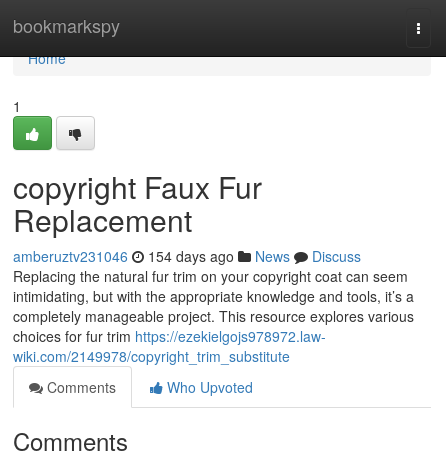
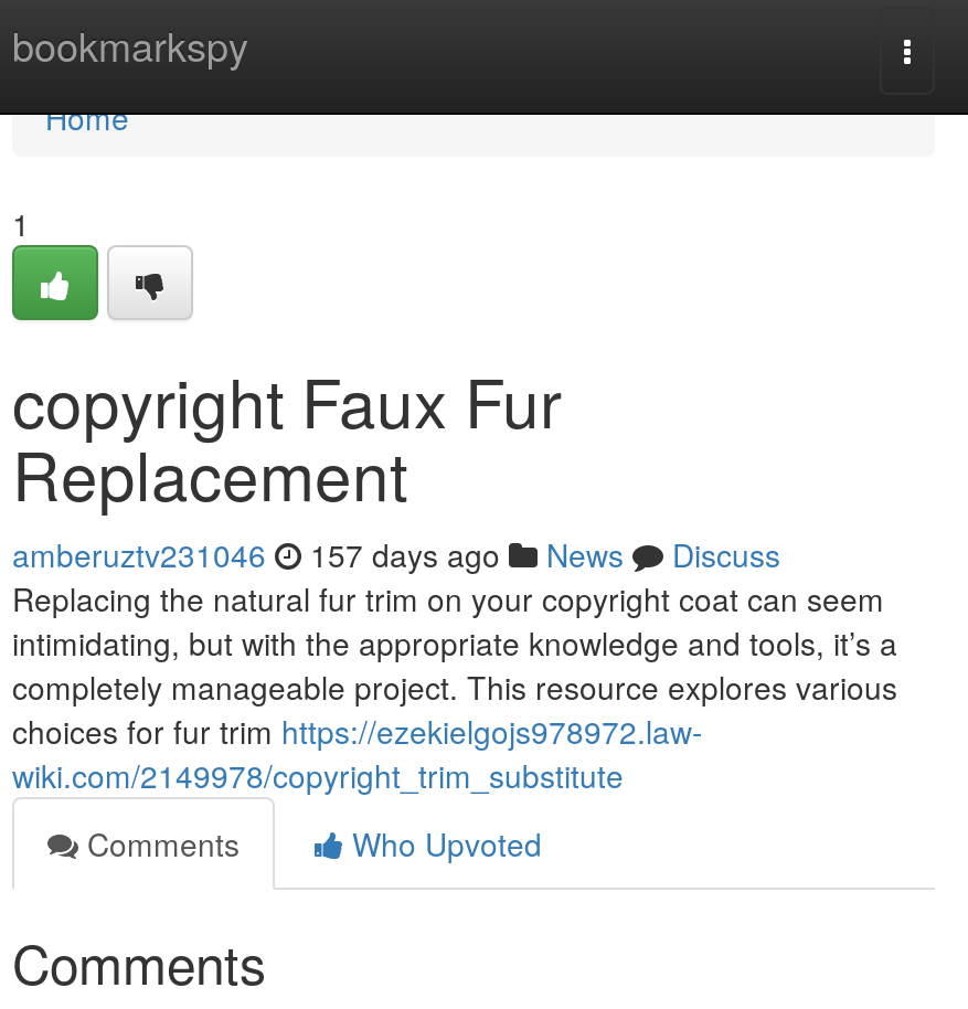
[13,246,361,266] amberuztv231046 154 days ago News Discuss -> [12,532,780,576] amberuztv231046 157 days ago News Discuss

